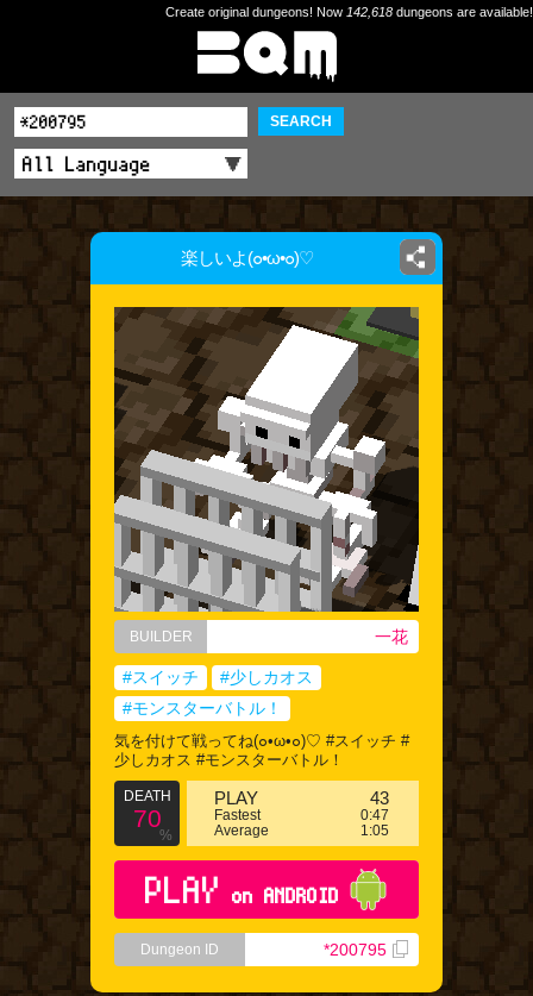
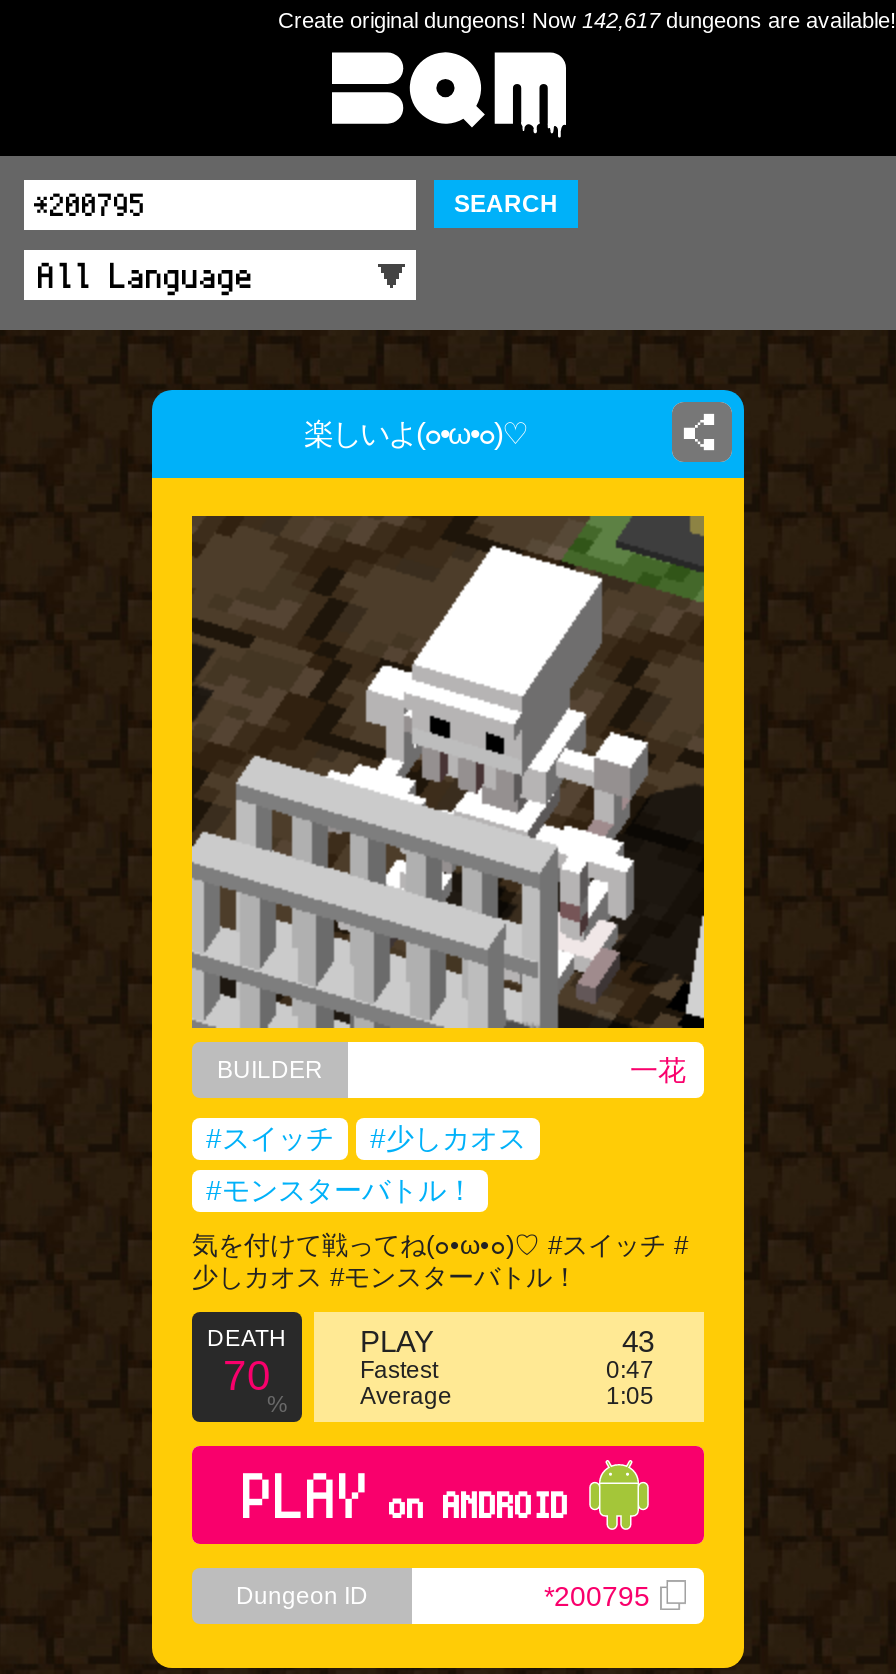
[165,5,533,19] Create original dungeons! Now 142,618 dungeons are available! -> [278,8,896,32] Create original dungeons! Now 142,617 dungeons are available!

